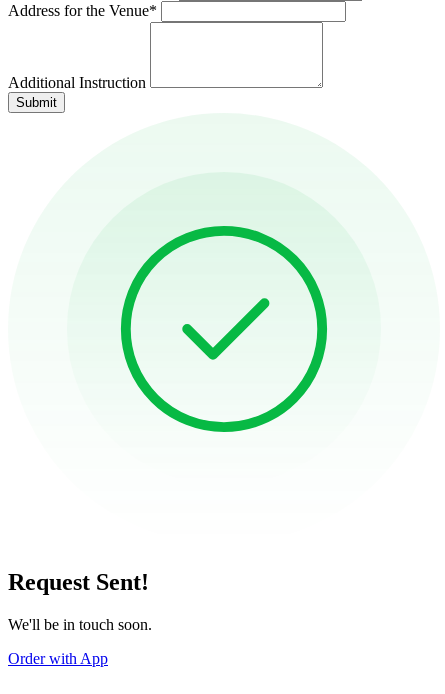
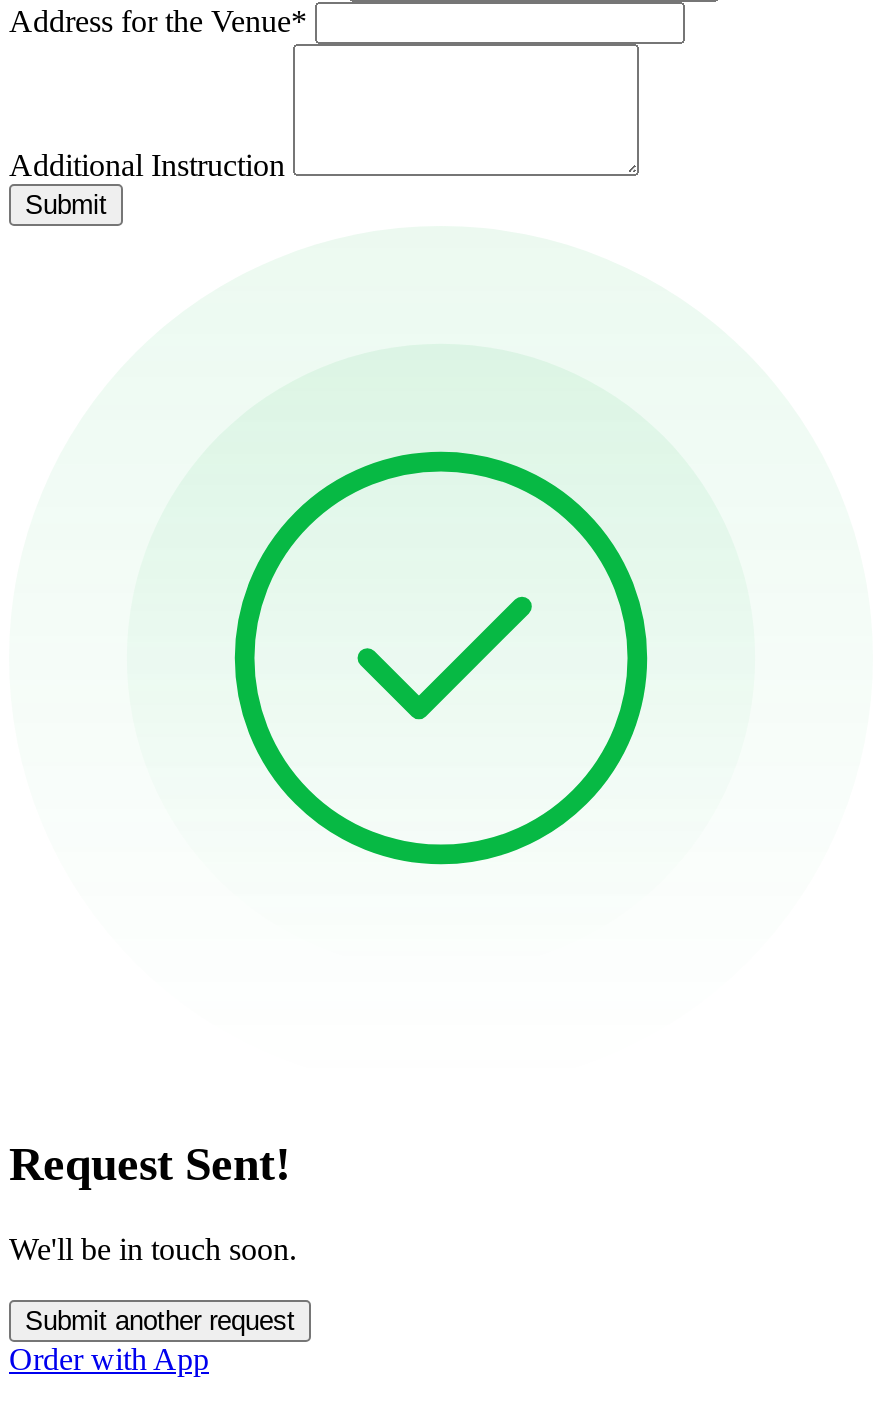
none -> [25,1306,295,1336] Submit another request

